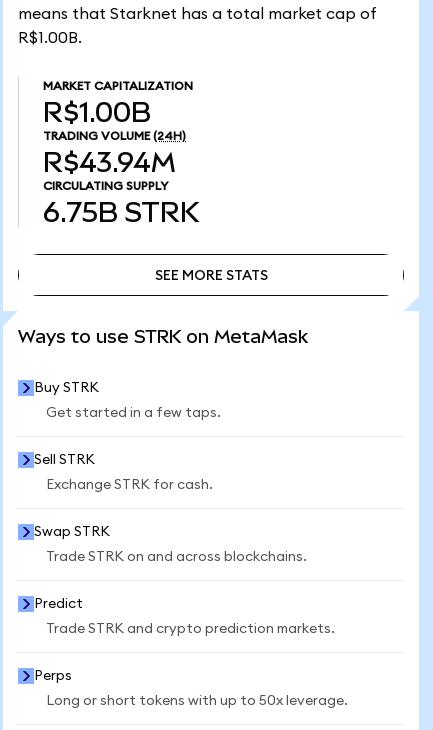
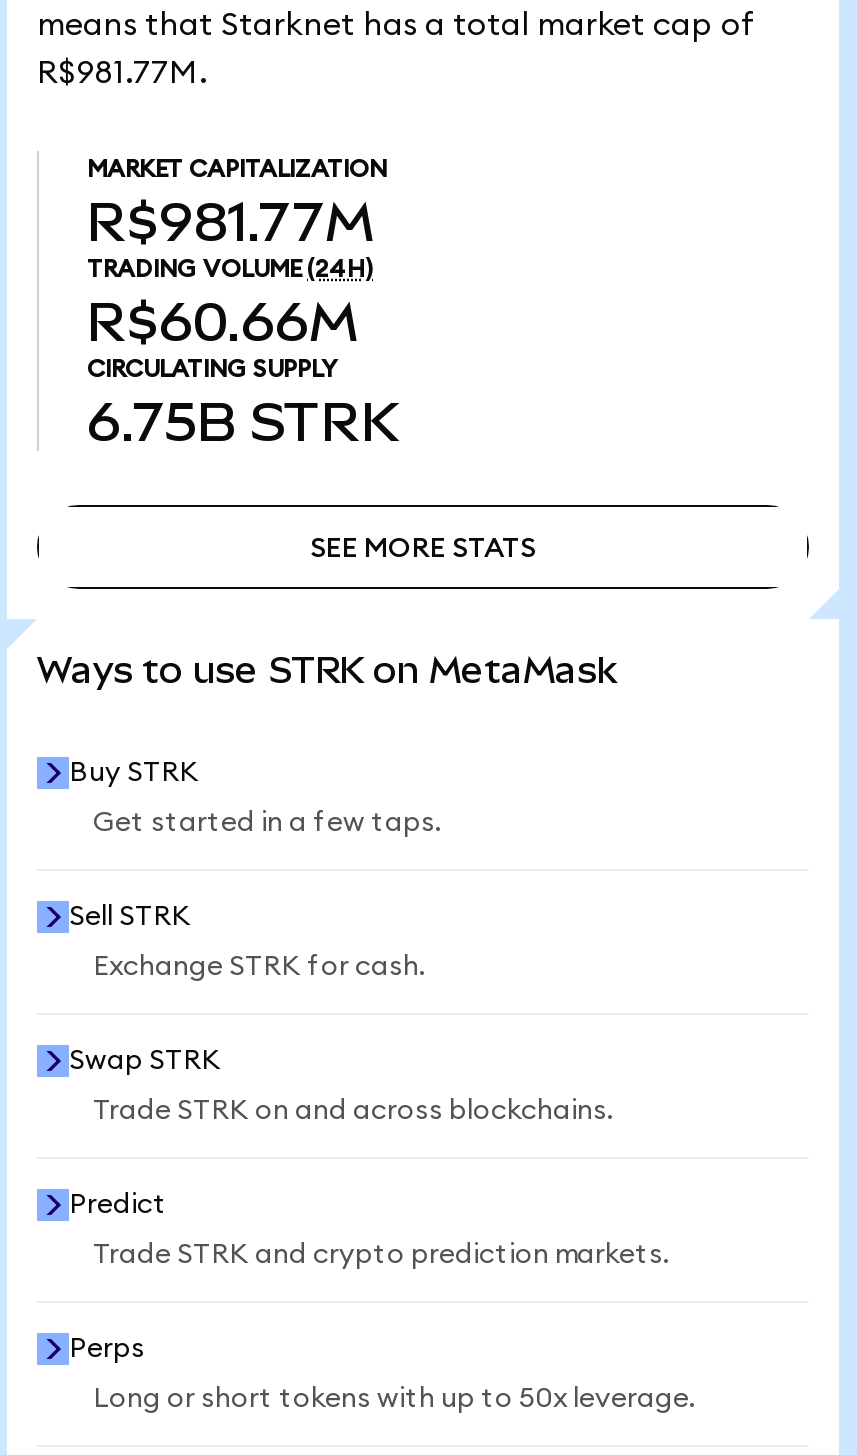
[18,30,82,46] R$1.00B. -> [37,57,207,89] R$981.77M.
[43,97,151,128] R$1.00B -> [87,191,375,253] R$981.77M
[43,147,176,178] R$43.94M -> [87,291,359,353] R$60.66M

